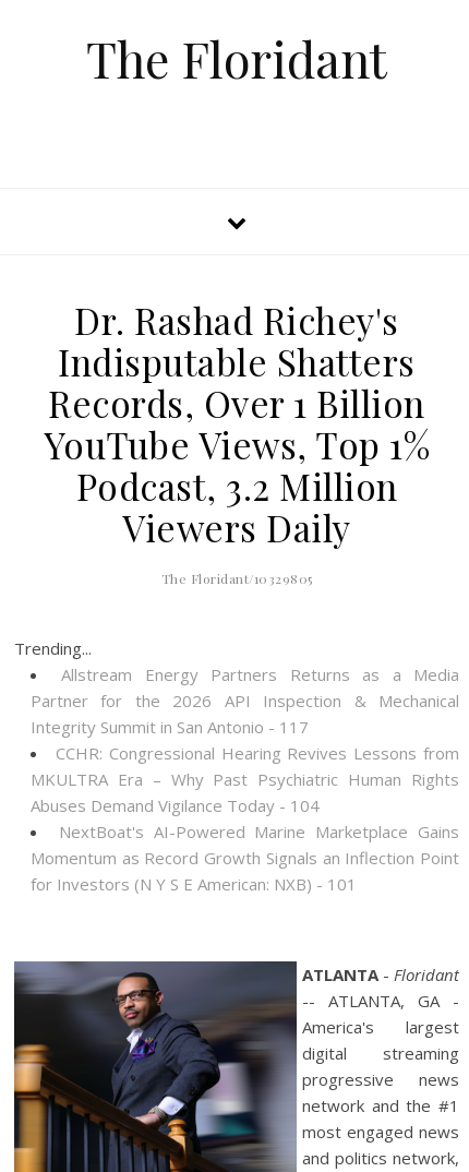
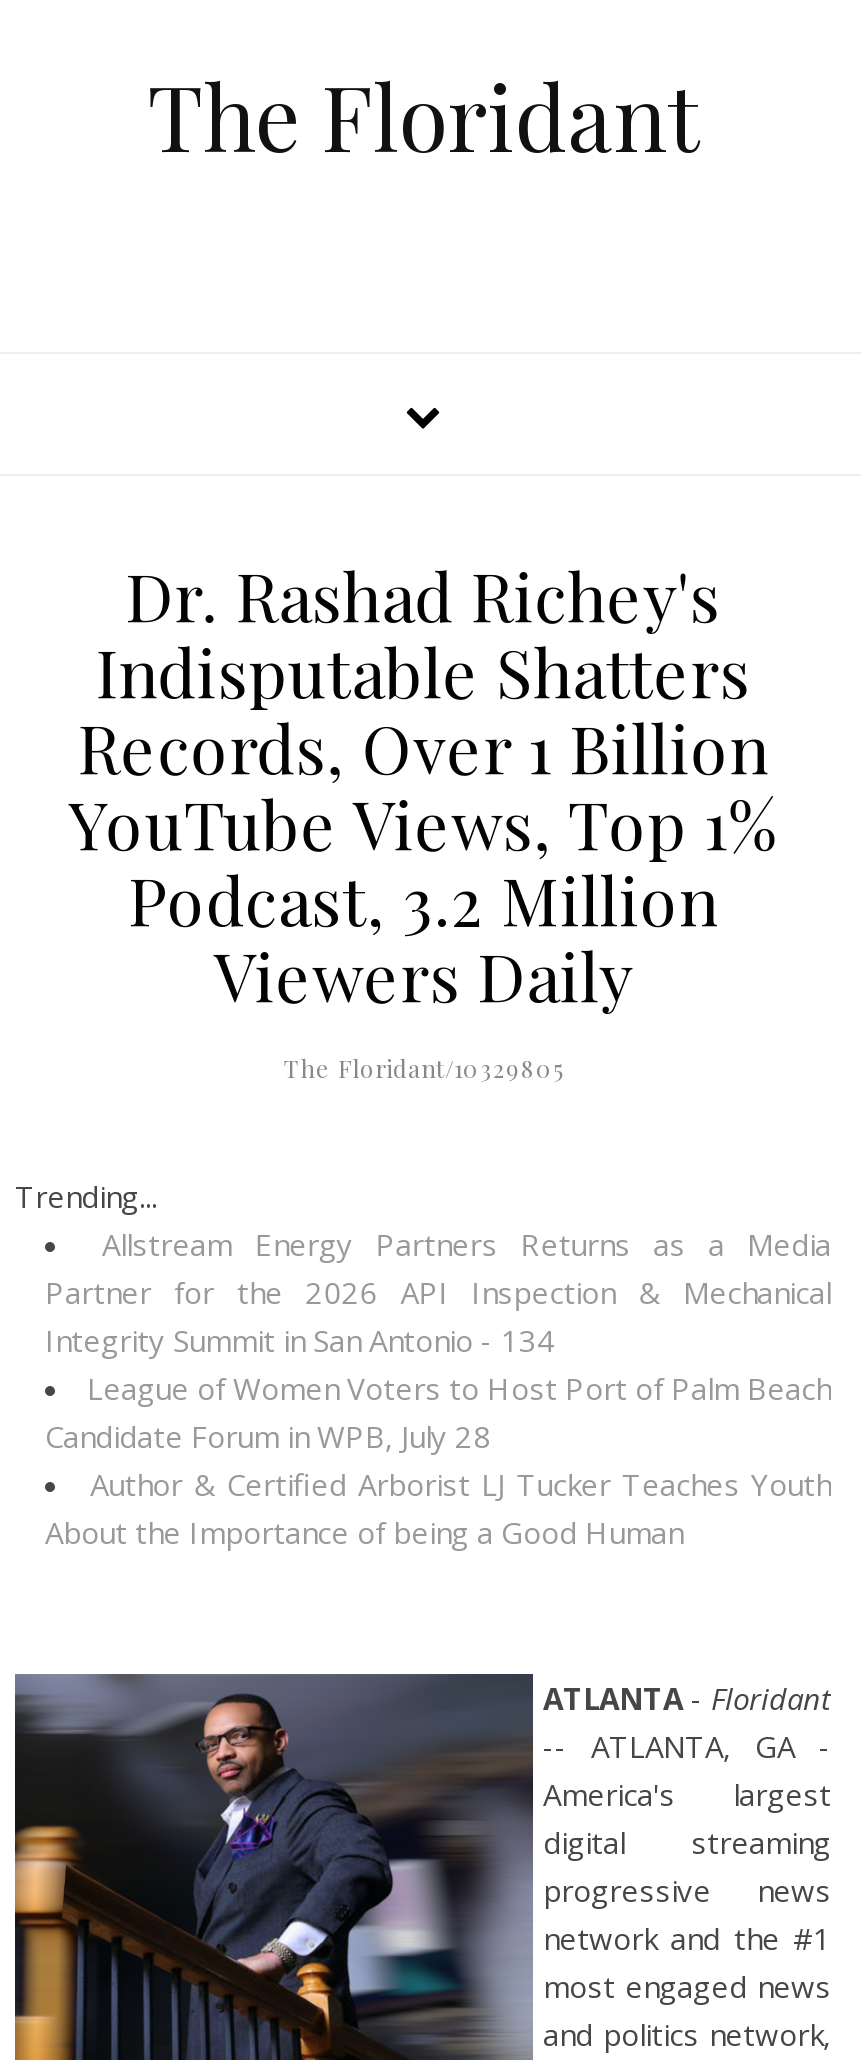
[31,716,459,895] Integrity Summit in San Antonio - 117 | CCHR: Congressional Hearing Revives Lessons from | MKULTRA Era – Why Past Psychiatric Human Rights | Abuses Demand Vigilance Today - 104 | NextBoat's AI-Powered Marine Marketplace Gains | Momentum as Record Growth Signals an Inflection Point | for Investors (N Y S E American: NXB) - 101 -> [45,1320,831,1552] Integrity Summit in San Antonio - 134 | League of Women Voters to Host Port of Palm Beach | Candidate Forum in WPB, July 28 | Author & Certified Arborist LJ Tucker Teaches Youth | About the Importance of being a Good Human

